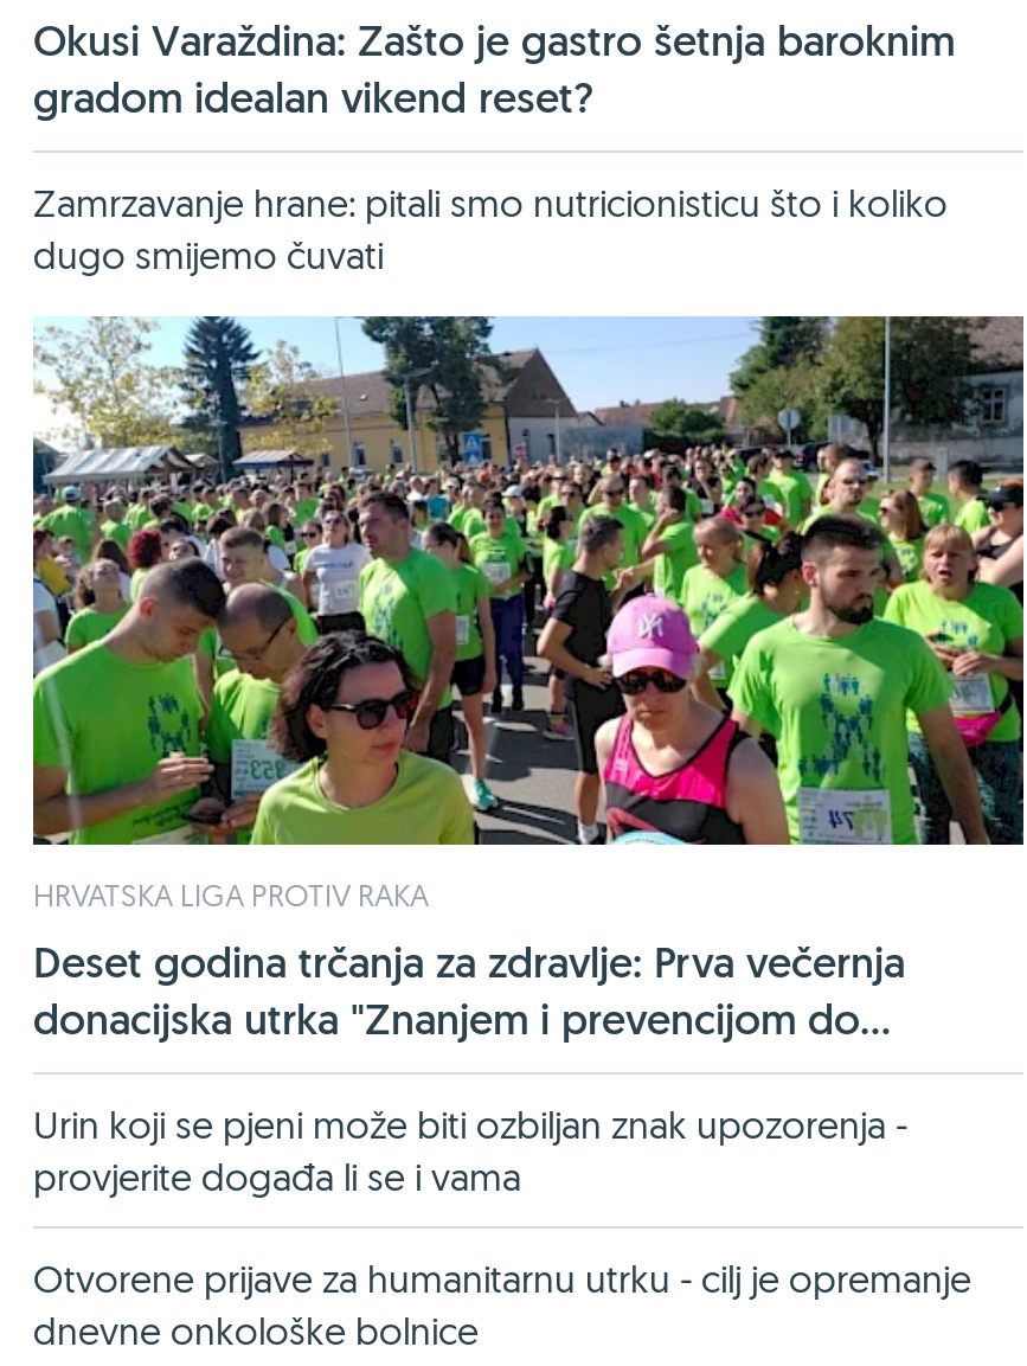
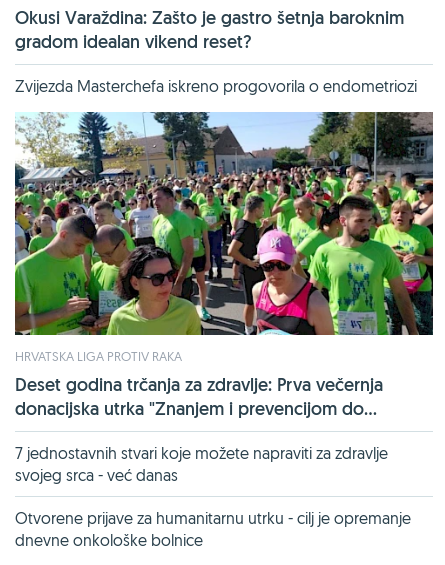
[33,178,948,278] Zamrzavanje hrane: pitali smo nutricionisticu što i koliko | dugo smijemo čuvati -> [15,76,417,96] Zvijezda Masterchefa iskreno progovorila o endometriozi
[33,1100,907,1199] Urin koji se pjeni može biti ozbiljan znak upozorenja - | provjerite događa li se i vama -> [15,443,388,485] 7 jednostavnih stvari koje možete napraviti za zdravlje | svojeg srca - već danas

